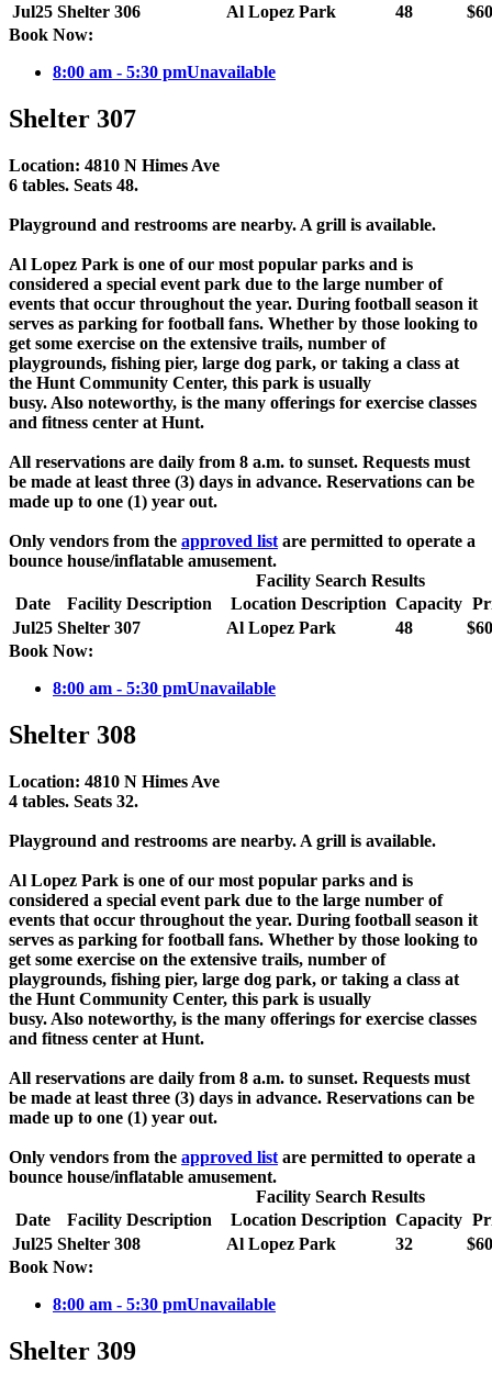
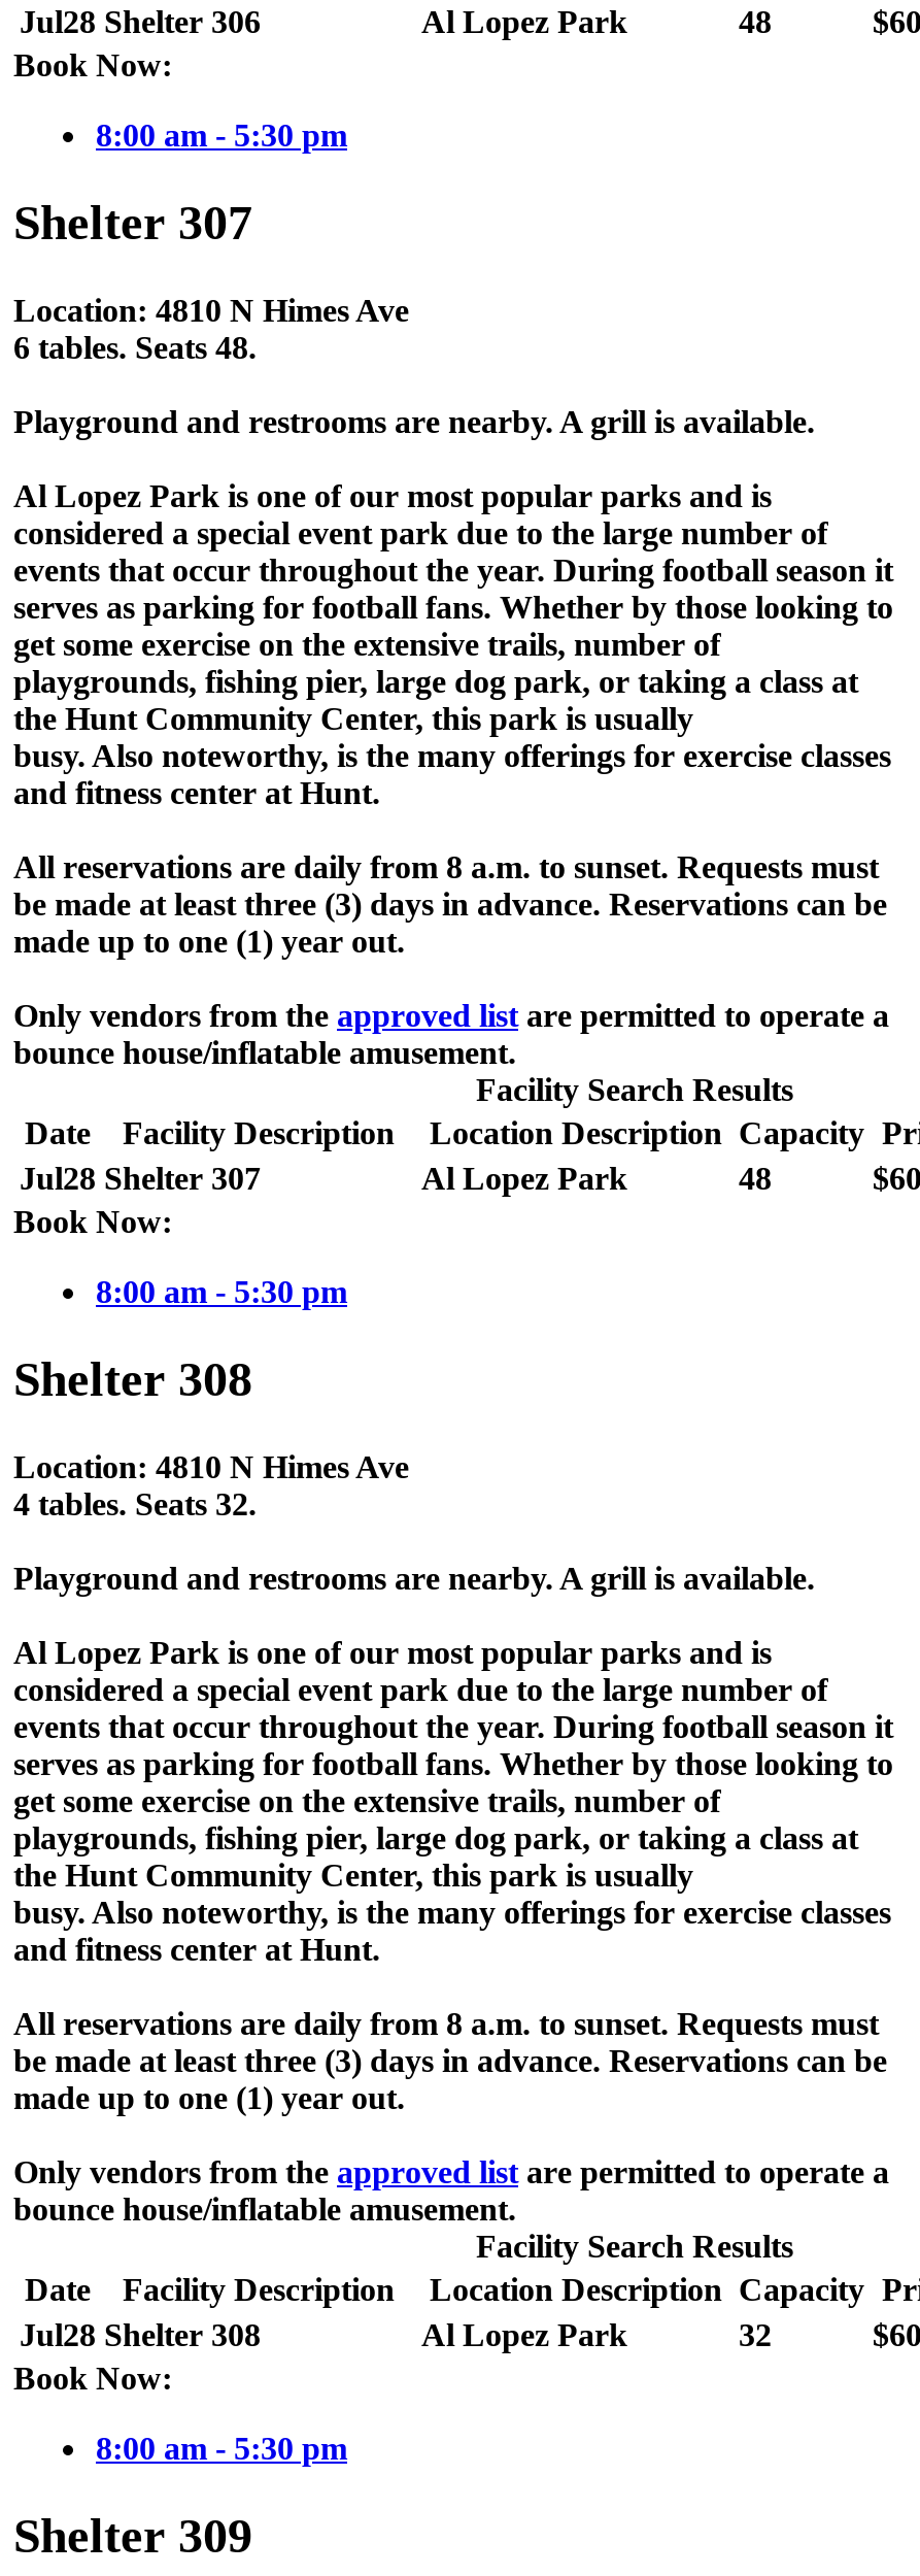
[12,3,141,21] Jul25 Shelter 306 -> [20,5,261,40] Jul28 Shelter 306
[53,63,276,82] 8:00 am - 5:30 pmUnavailable -> [96,118,347,153] 8:00 am - 5:30 pm
[12,619,141,637] Jul25 Shelter 307 -> [20,1161,261,1196] Jul28 Shelter 307
[53,679,276,698] 8:00 am - 5:30 pmUnavailable -> [96,1274,347,1310] 8:00 am - 5:30 pm
[12,1234,141,1253] Jul25 Shelter 308 -> [20,2317,261,2352] Jul28 Shelter 308
[53,1295,276,1313] 8:00 am - 5:30 pmUnavailable -> [96,2431,347,2466] 8:00 am - 5:30 pm

